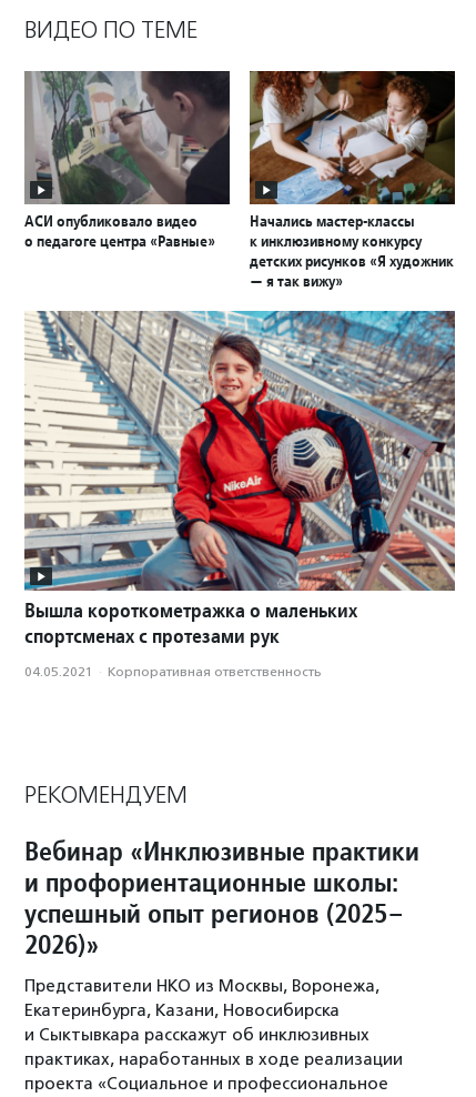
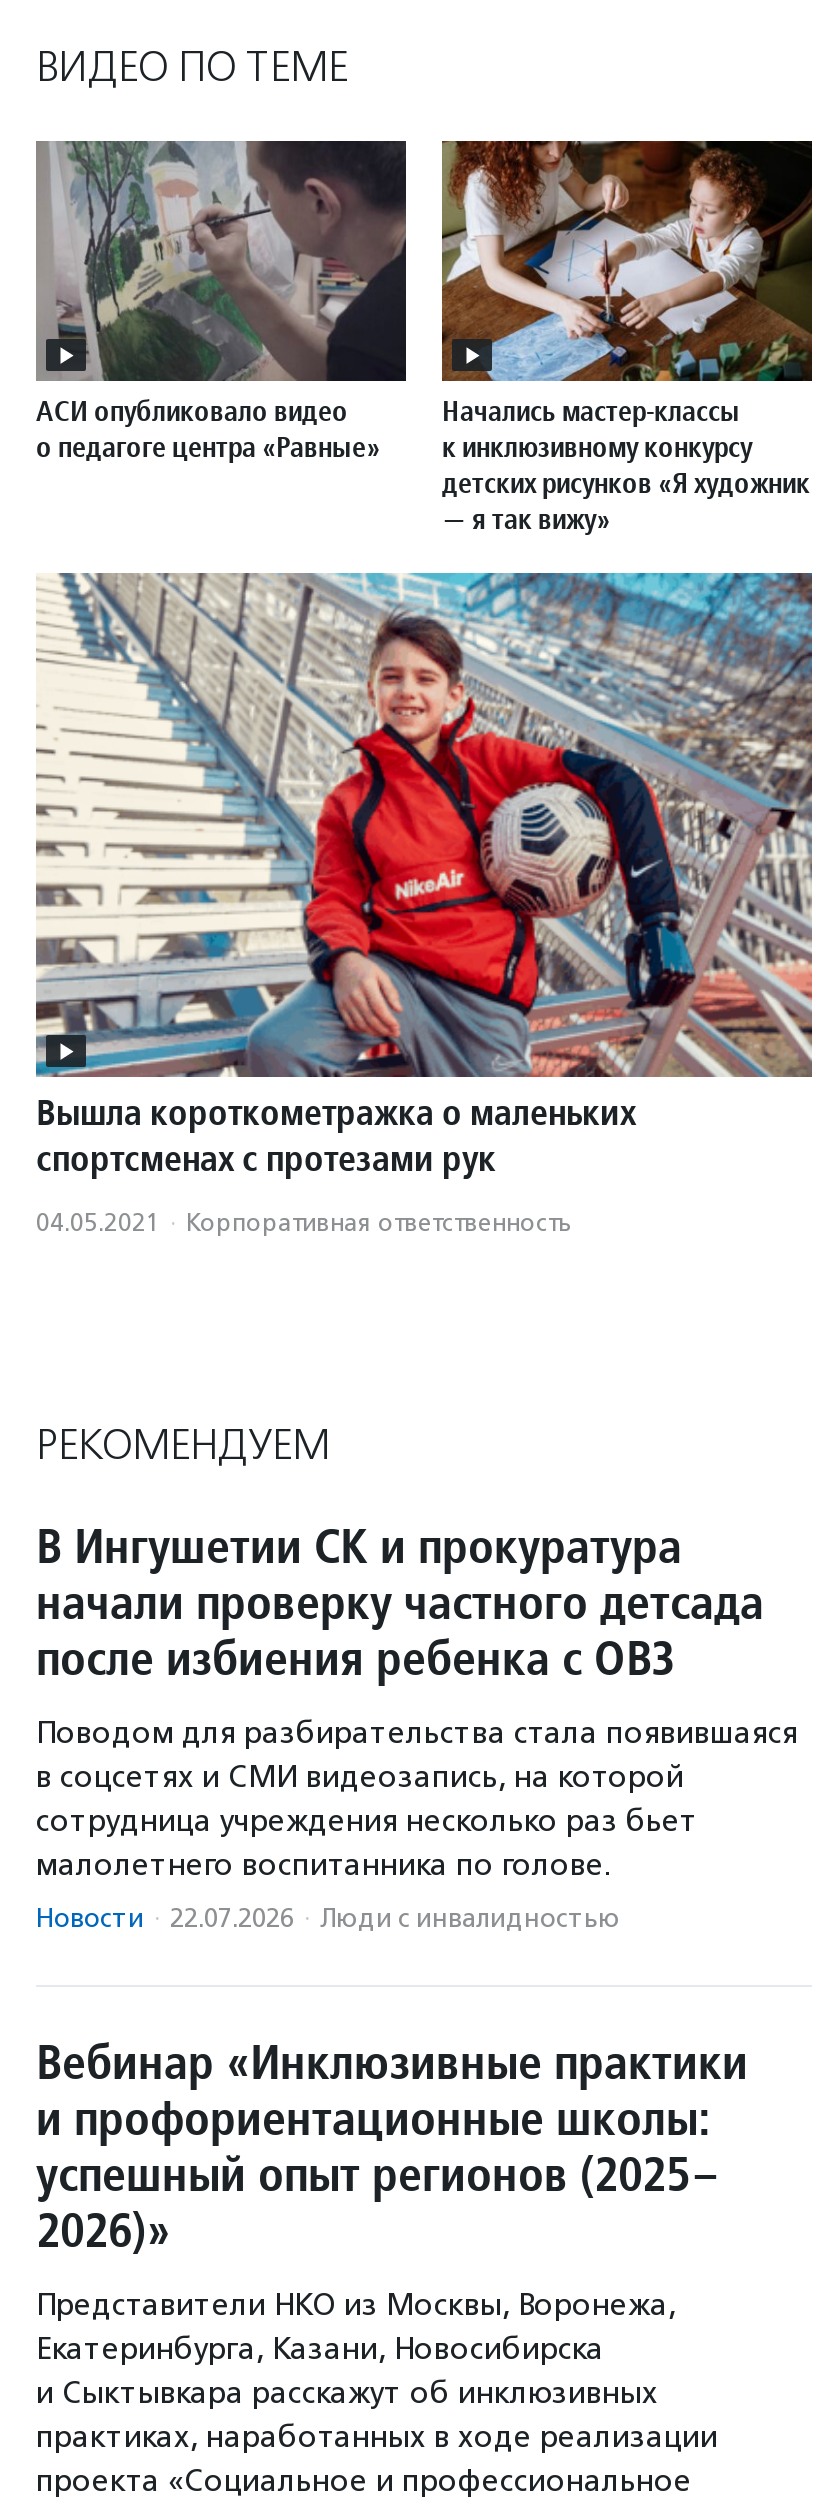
none -> [36,1516,798,1934] В Ингушетии СК и прокуратура | начали проверку частного детсада | после избиения ребенка с ОВЗ | Поводом для разбирательства стала появившаяся | в соцсетях и СМИ видеозапись, на которой | сотрудница учреждения несколько раз бьет | малолетнего воспитанника по голове. | Новости · 22.07.2026 · Люди с инвалидностью

